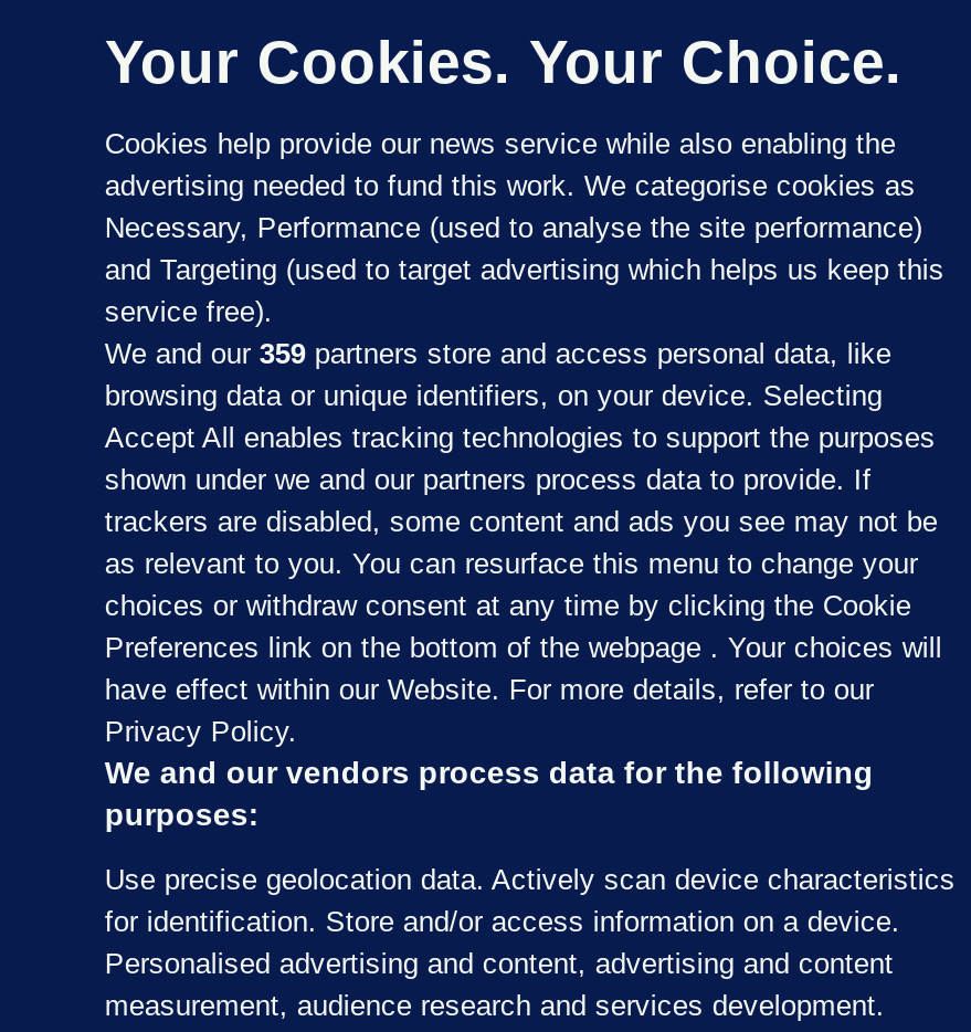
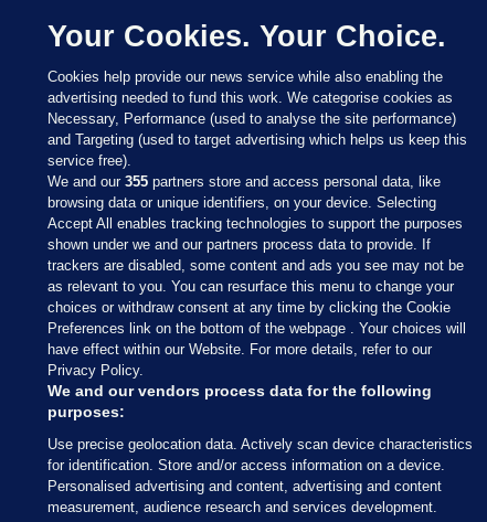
[105,337,891,370] We and our 359 partners store and access personal data, like -> [48,173,441,190] We and our 355 partners store and access personal data, like

